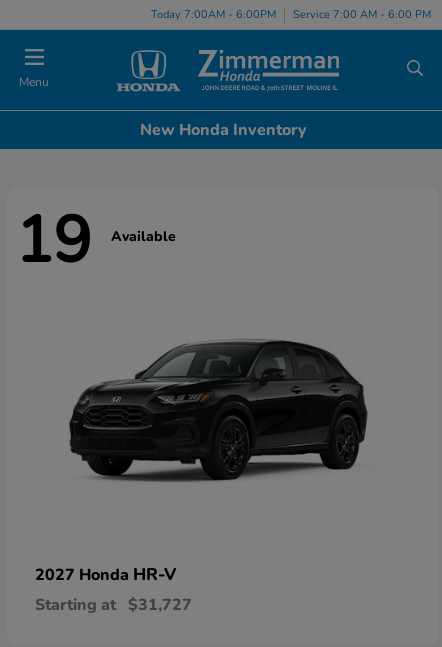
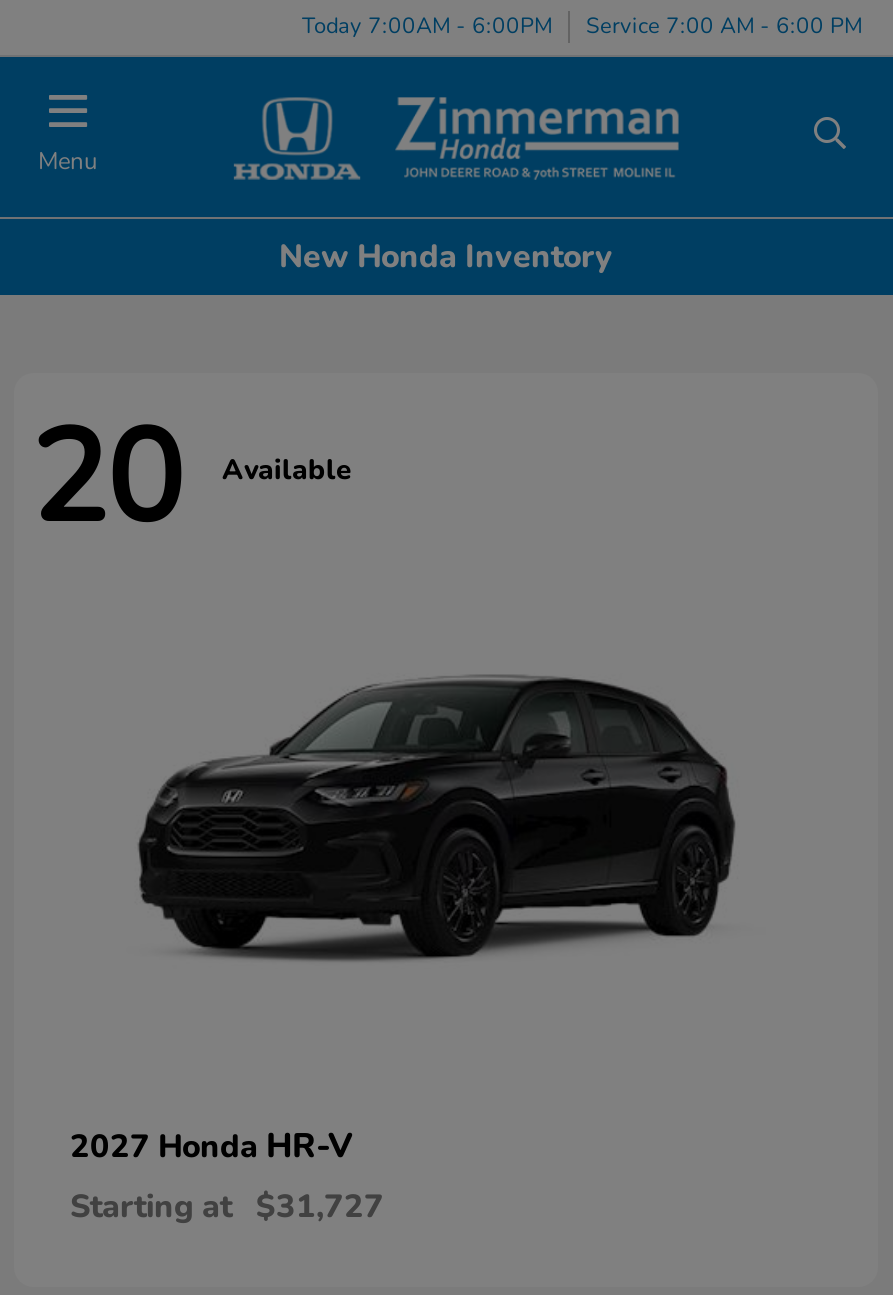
[15,197,176,285] 19 Available -> [30,390,352,566] 20 Available

